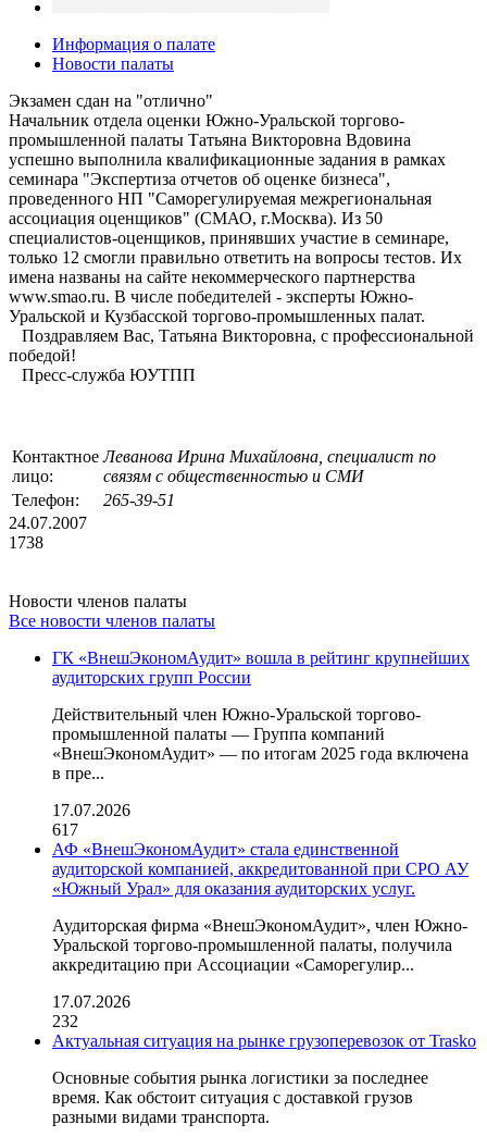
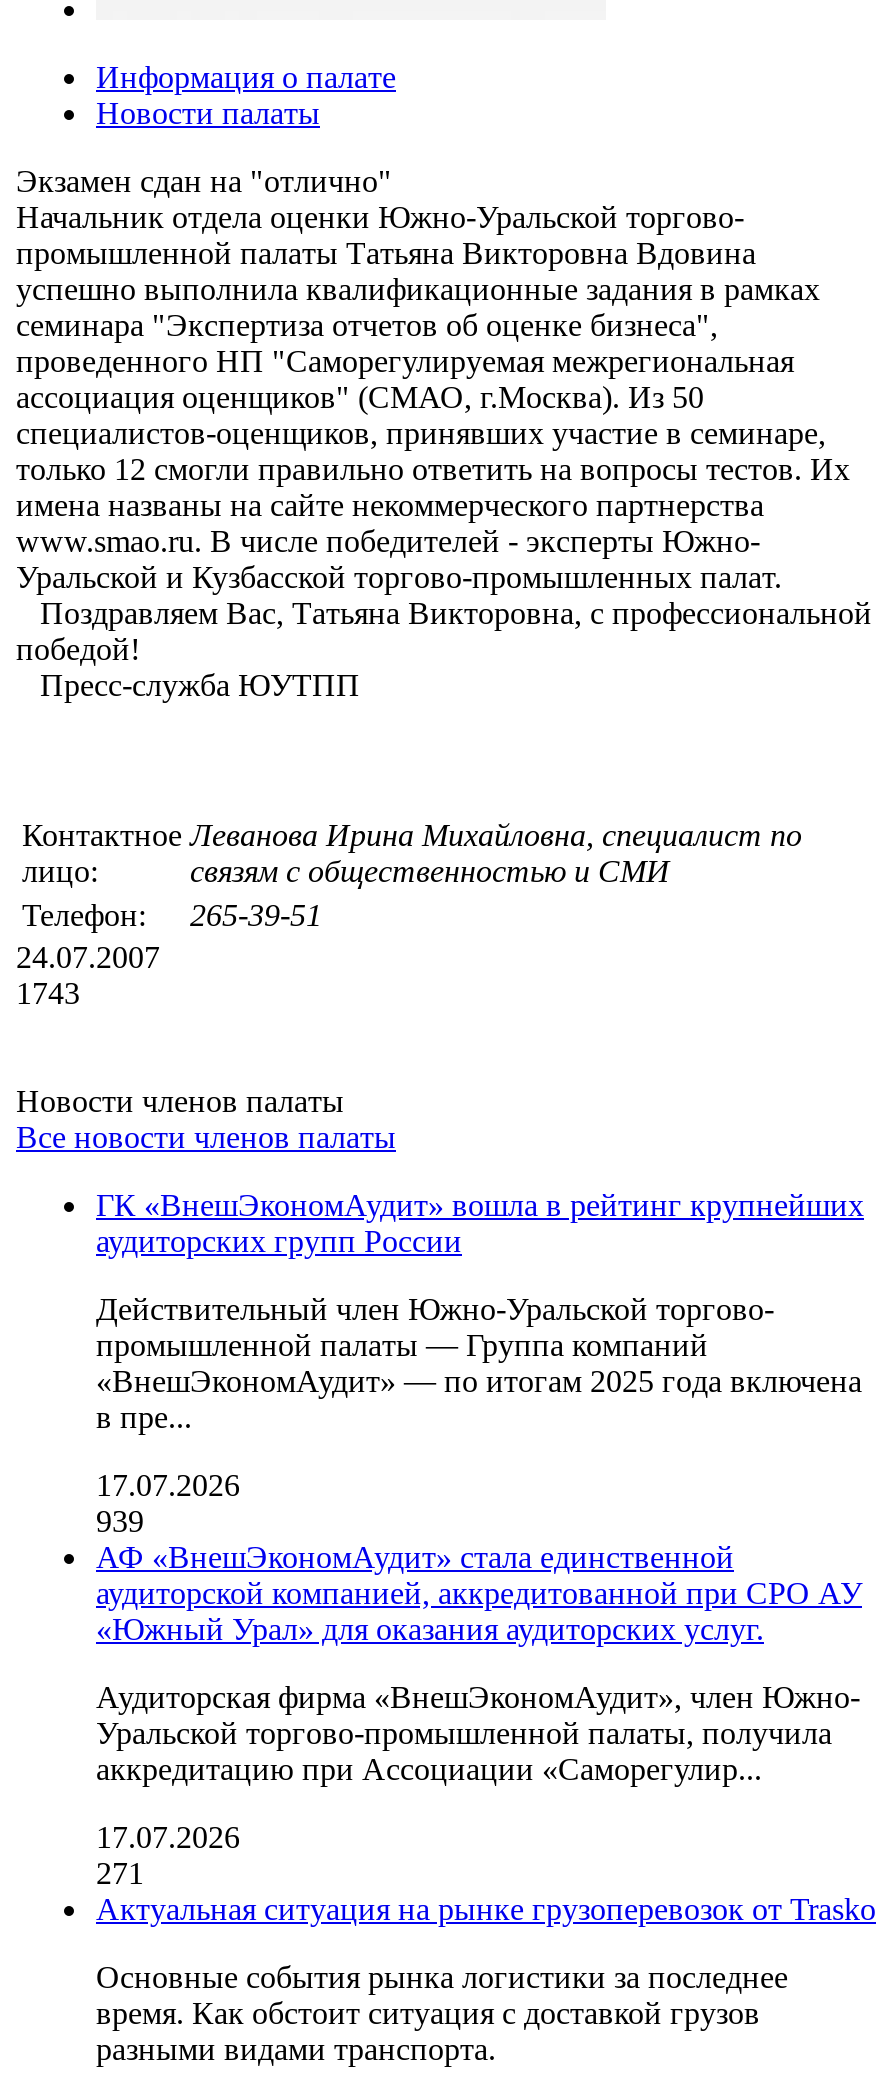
[9,533,43,552] 1738 -> [16,976,80,1010] 1743
[52,820,78,839] 617 -> [96,1504,144,1538] 939
[52,1012,78,1030] 232 -> [96,1856,144,1890] 271

